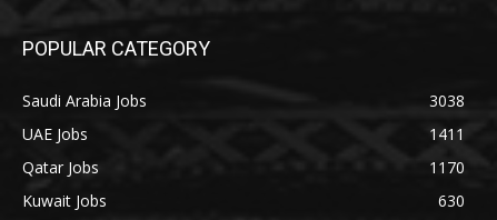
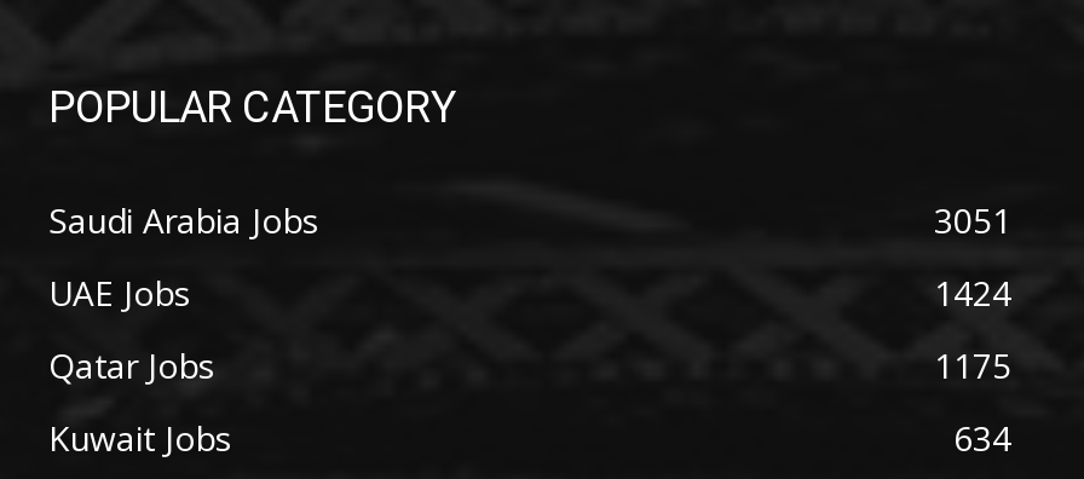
[429,90,465,112] 3038 -> [934,197,1011,243] 3051
[429,124,465,145] 1411 -> [934,269,1011,315] 1424
[429,157,465,178] 1170 -> [934,342,1011,388] 1175
[438,190,465,212] 630 -> [953,415,1011,461] 634

